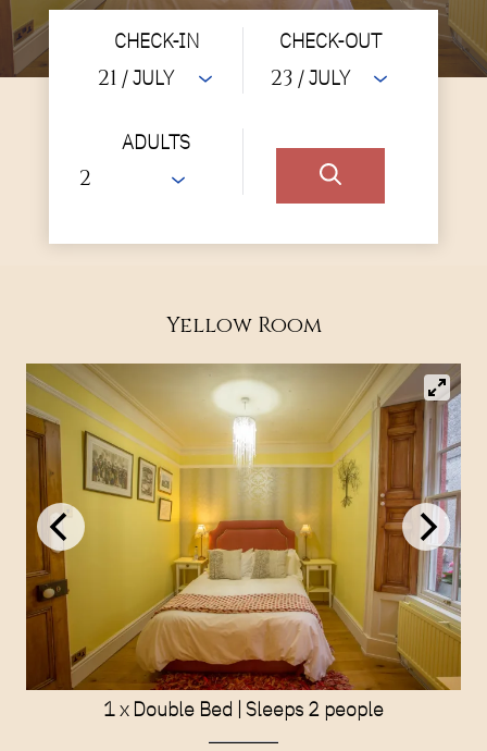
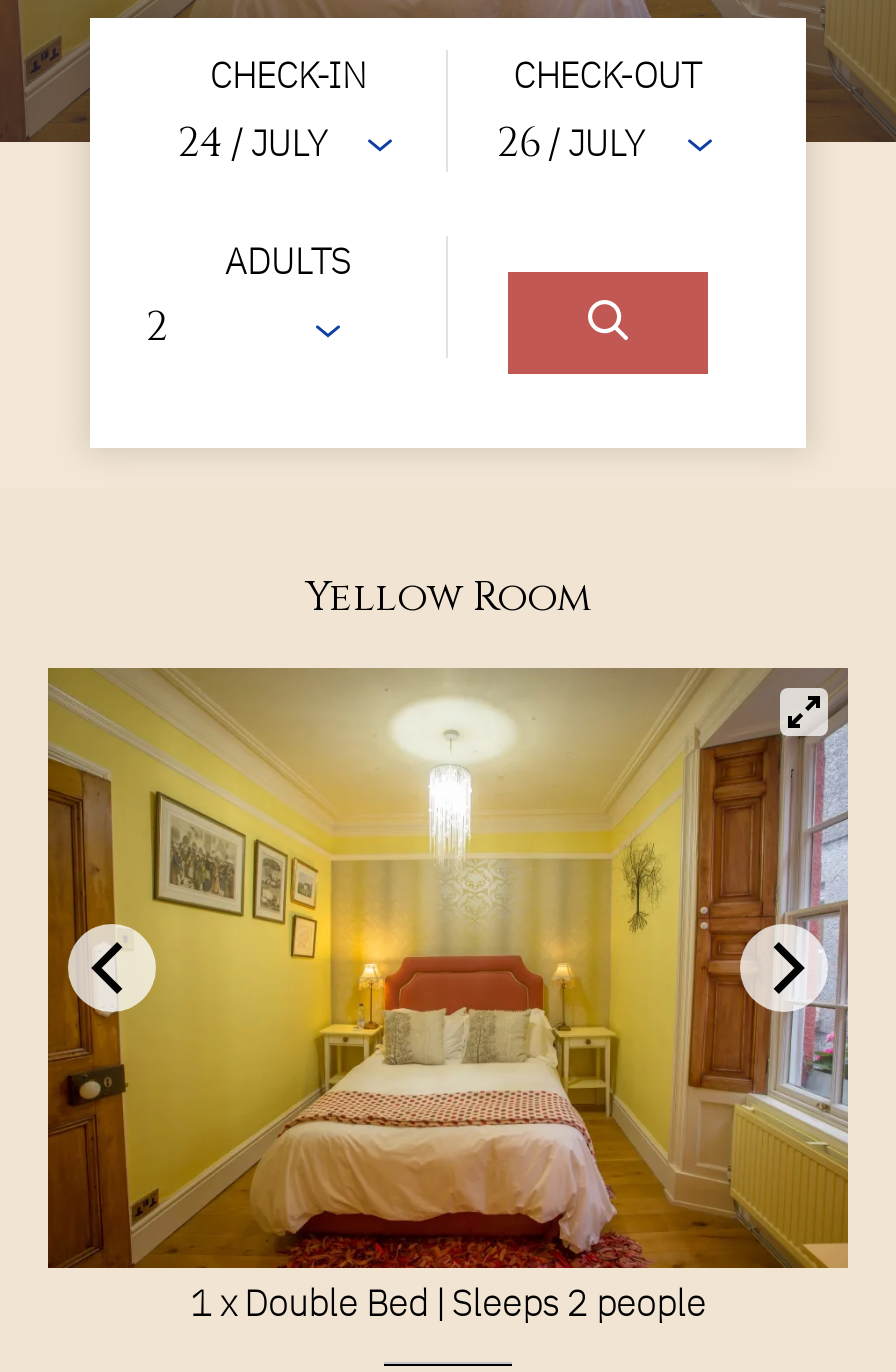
[98,63,174,93] 21 / JULY -> [177,116,327,170] 24 / JULY
[270,63,349,93] 23 / JULY -> [497,116,645,170] 26 / JULY

